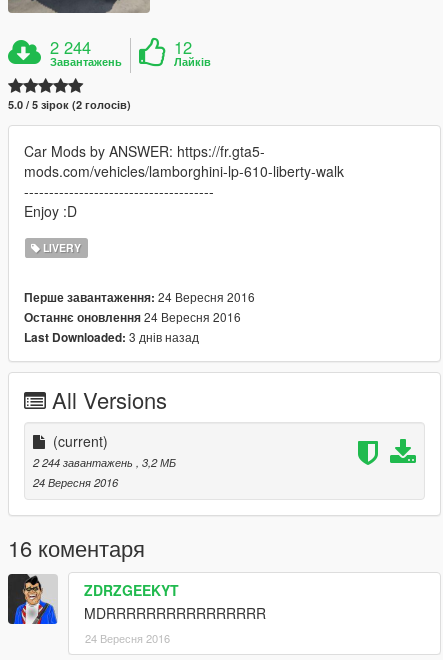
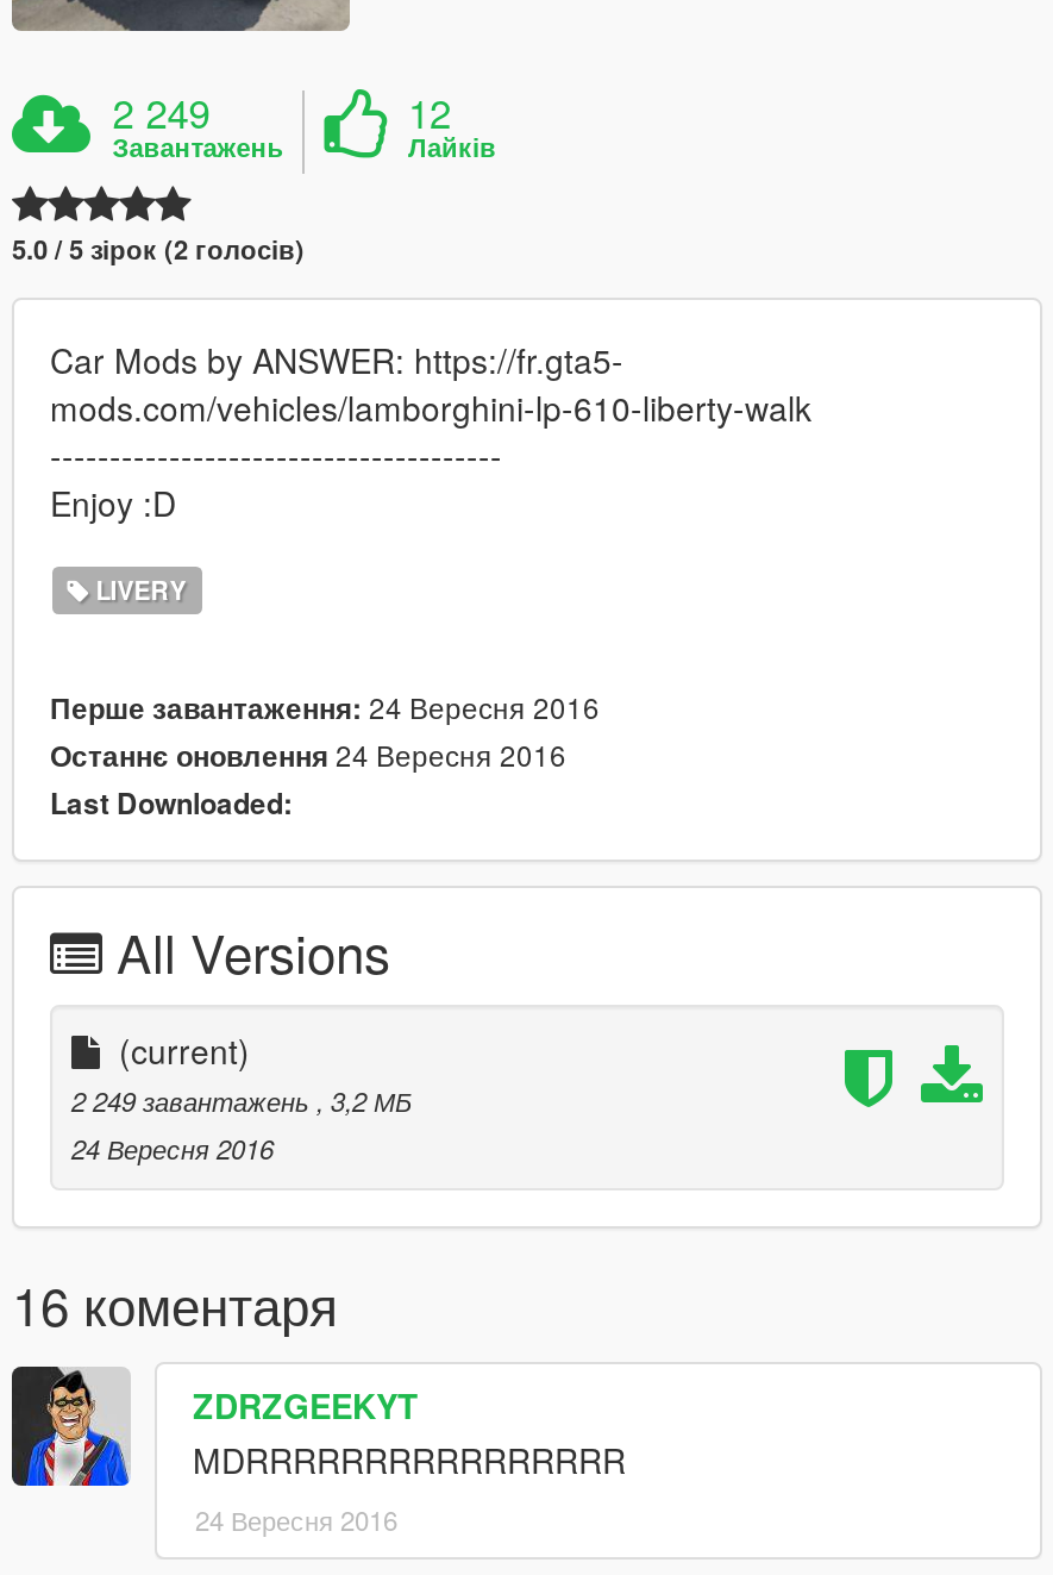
[50,35,91,59] 2 244 -> [112,84,210,141] 2 249
[24,328,199,346] Last Downloaded: 3 днів назад -> [50,784,293,824] Last Downloaded:
[33,454,176,470] 2 244 завантажень, 3,2 МБ -> [71,1081,412,1120] 2 249 завантажень, 3,2 МБ

